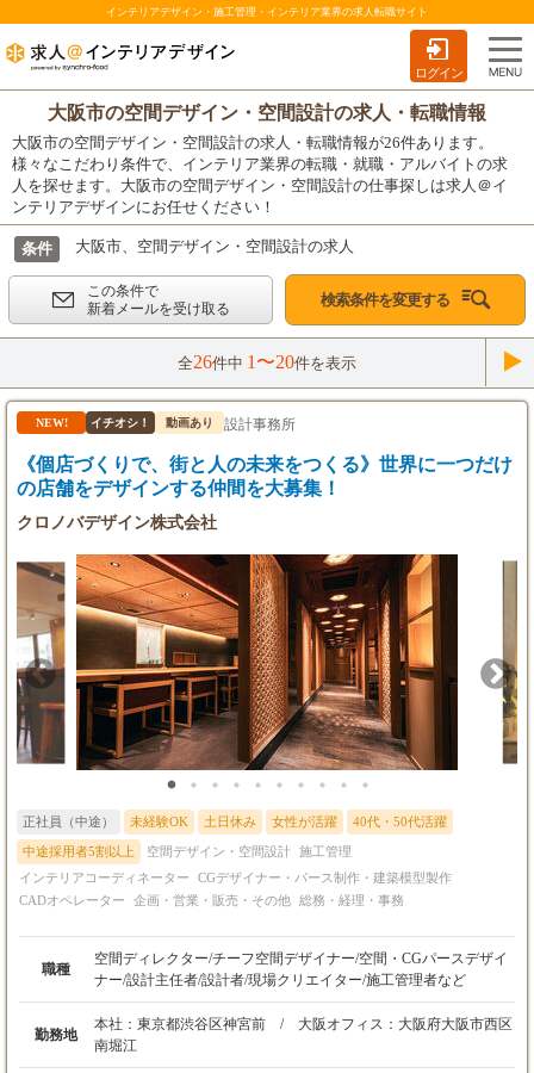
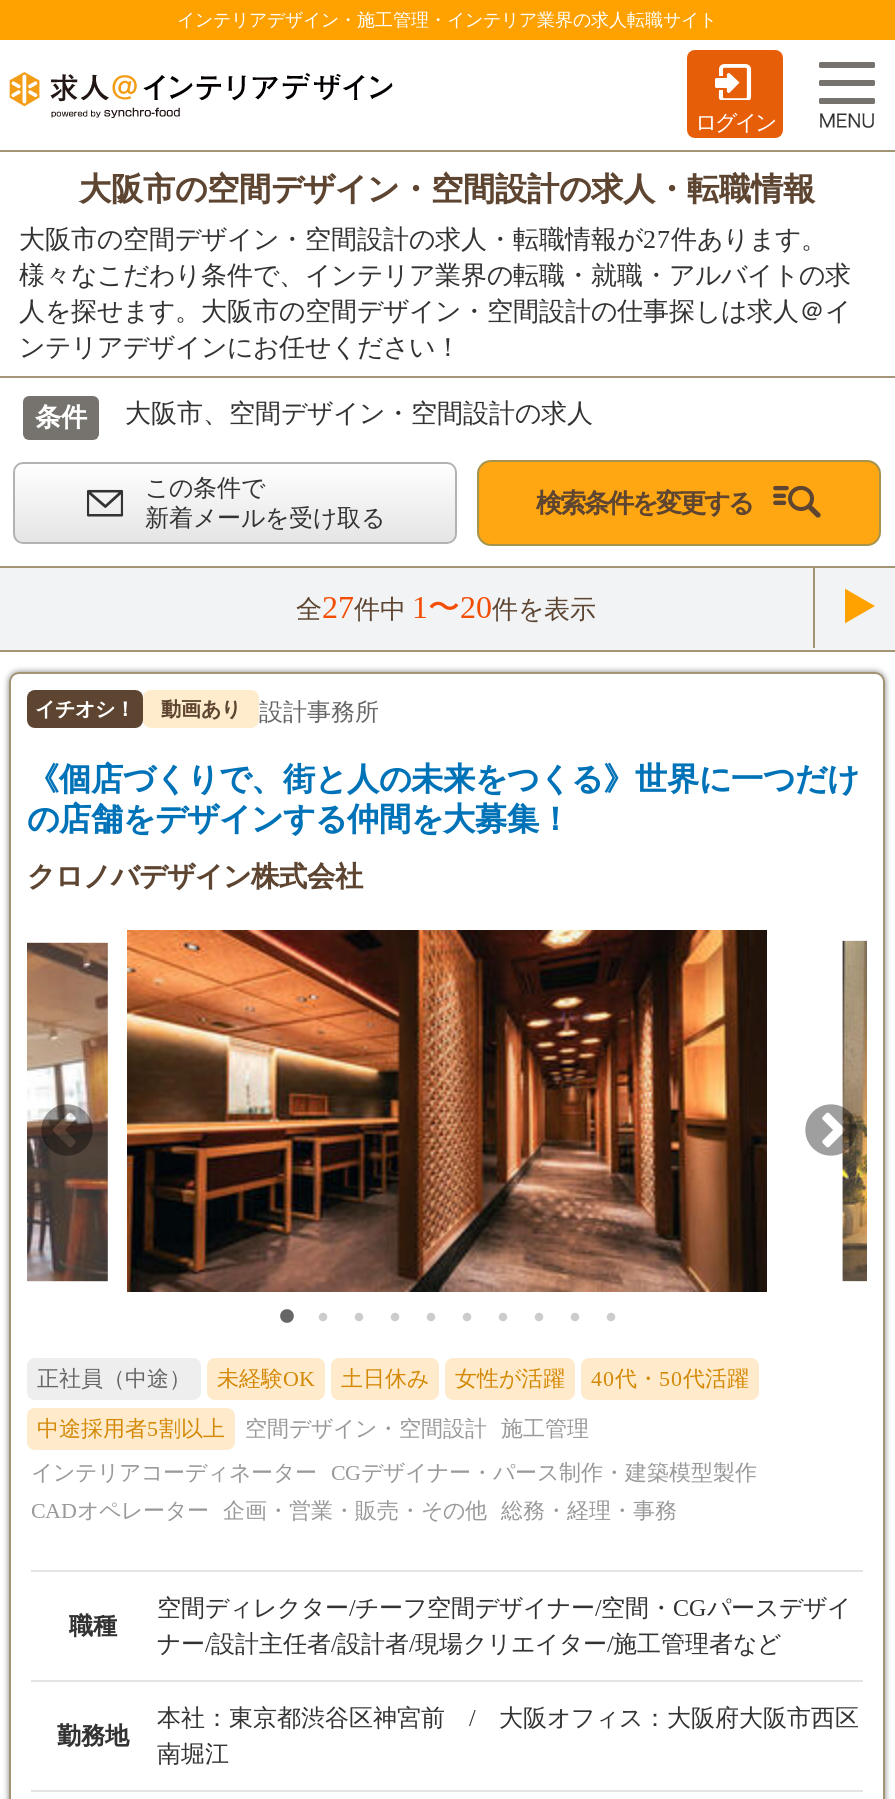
[12,134,493,151] 大阪市の空間デザイン・空間設計の求人・転職情報が26件あります。 -> [19,224,827,254] 大阪市の空間デザイン・空間設計の求人・転職情報が27件あります。
[35,352,356,429] 全26件中1〜20件を表示 | NEW! -> [296,590,596,624] 全27件中1〜20件を表示

